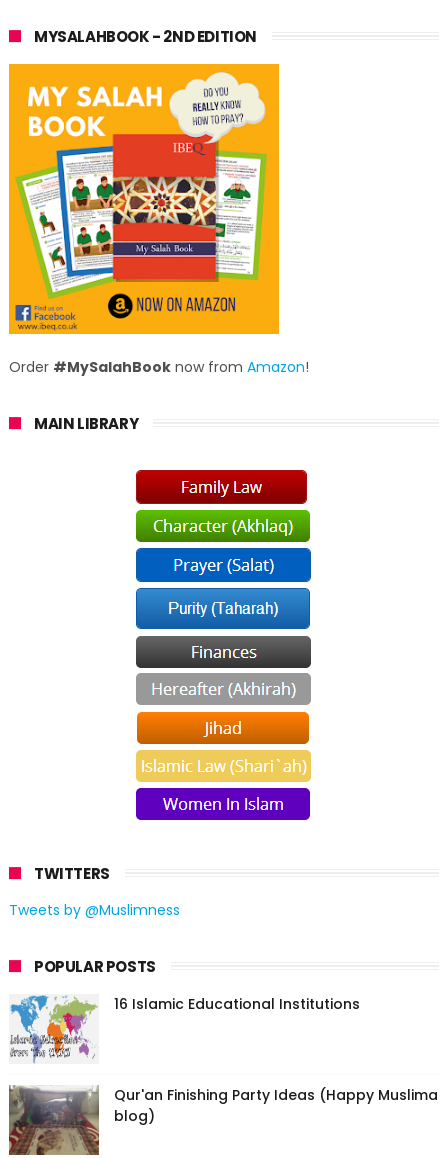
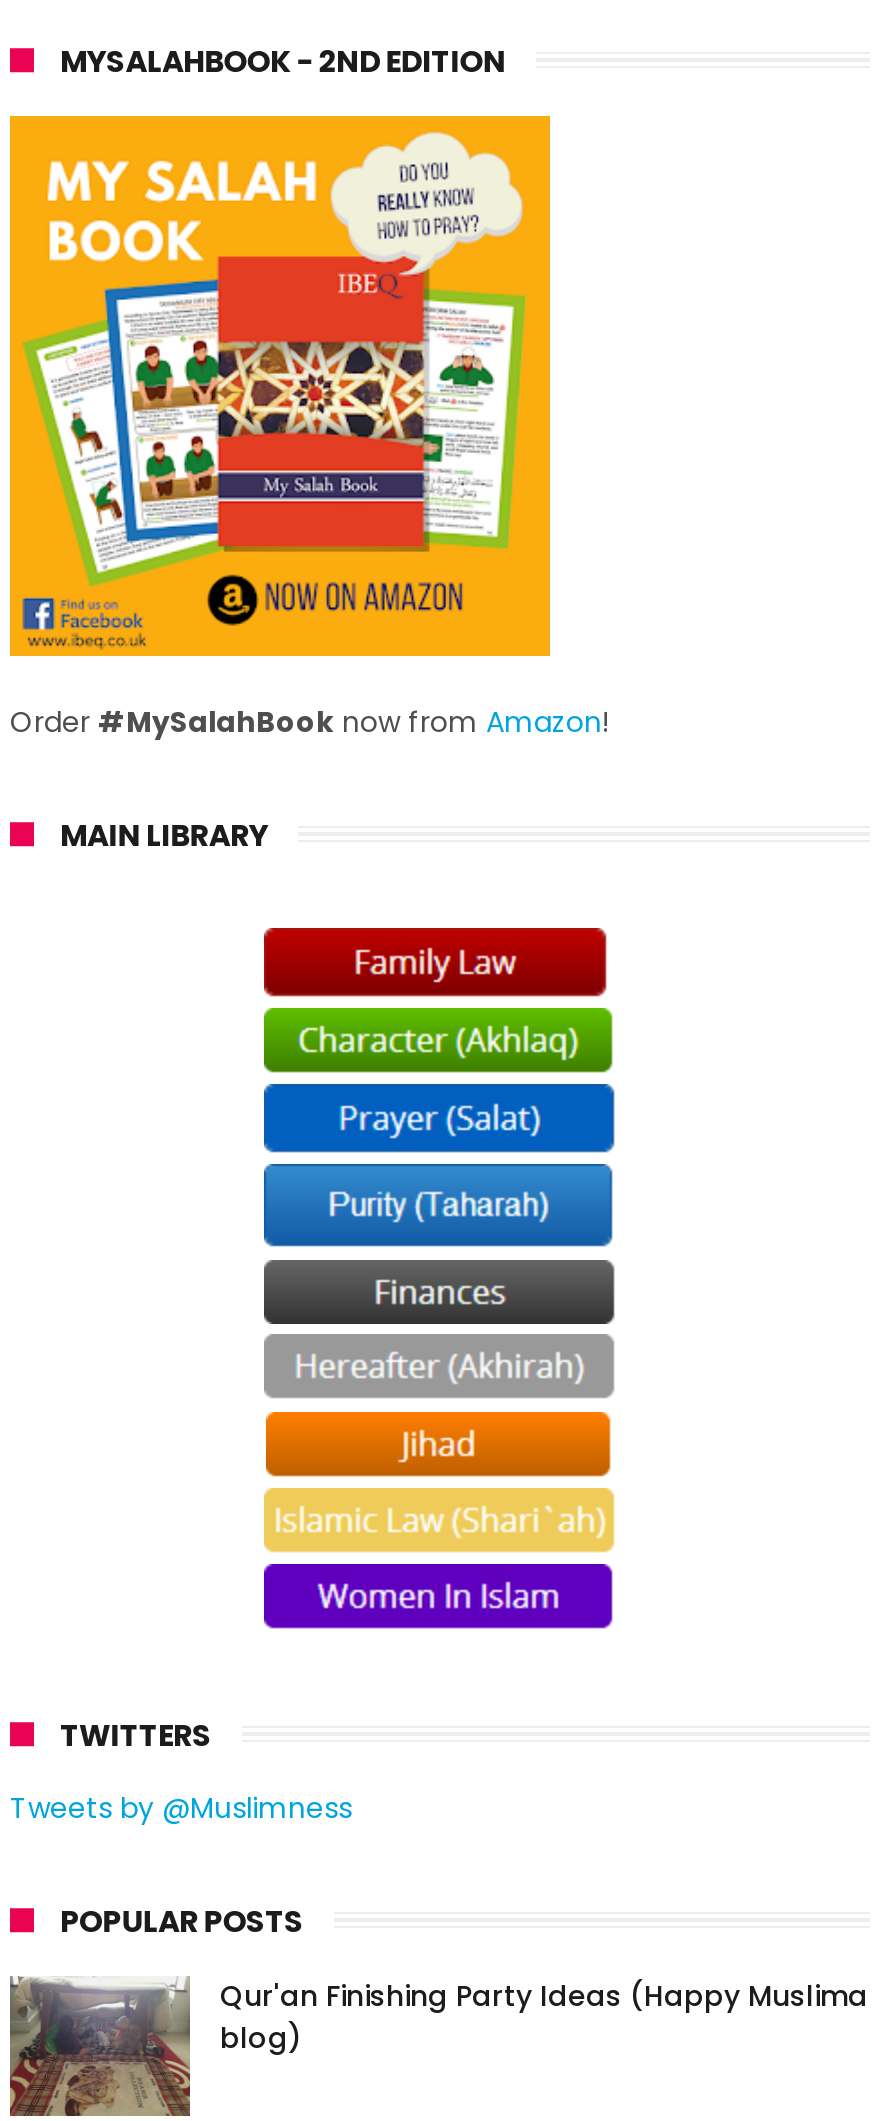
[9,994,360,1063] [image] | 16 Islamic Educational Institutions -> none

